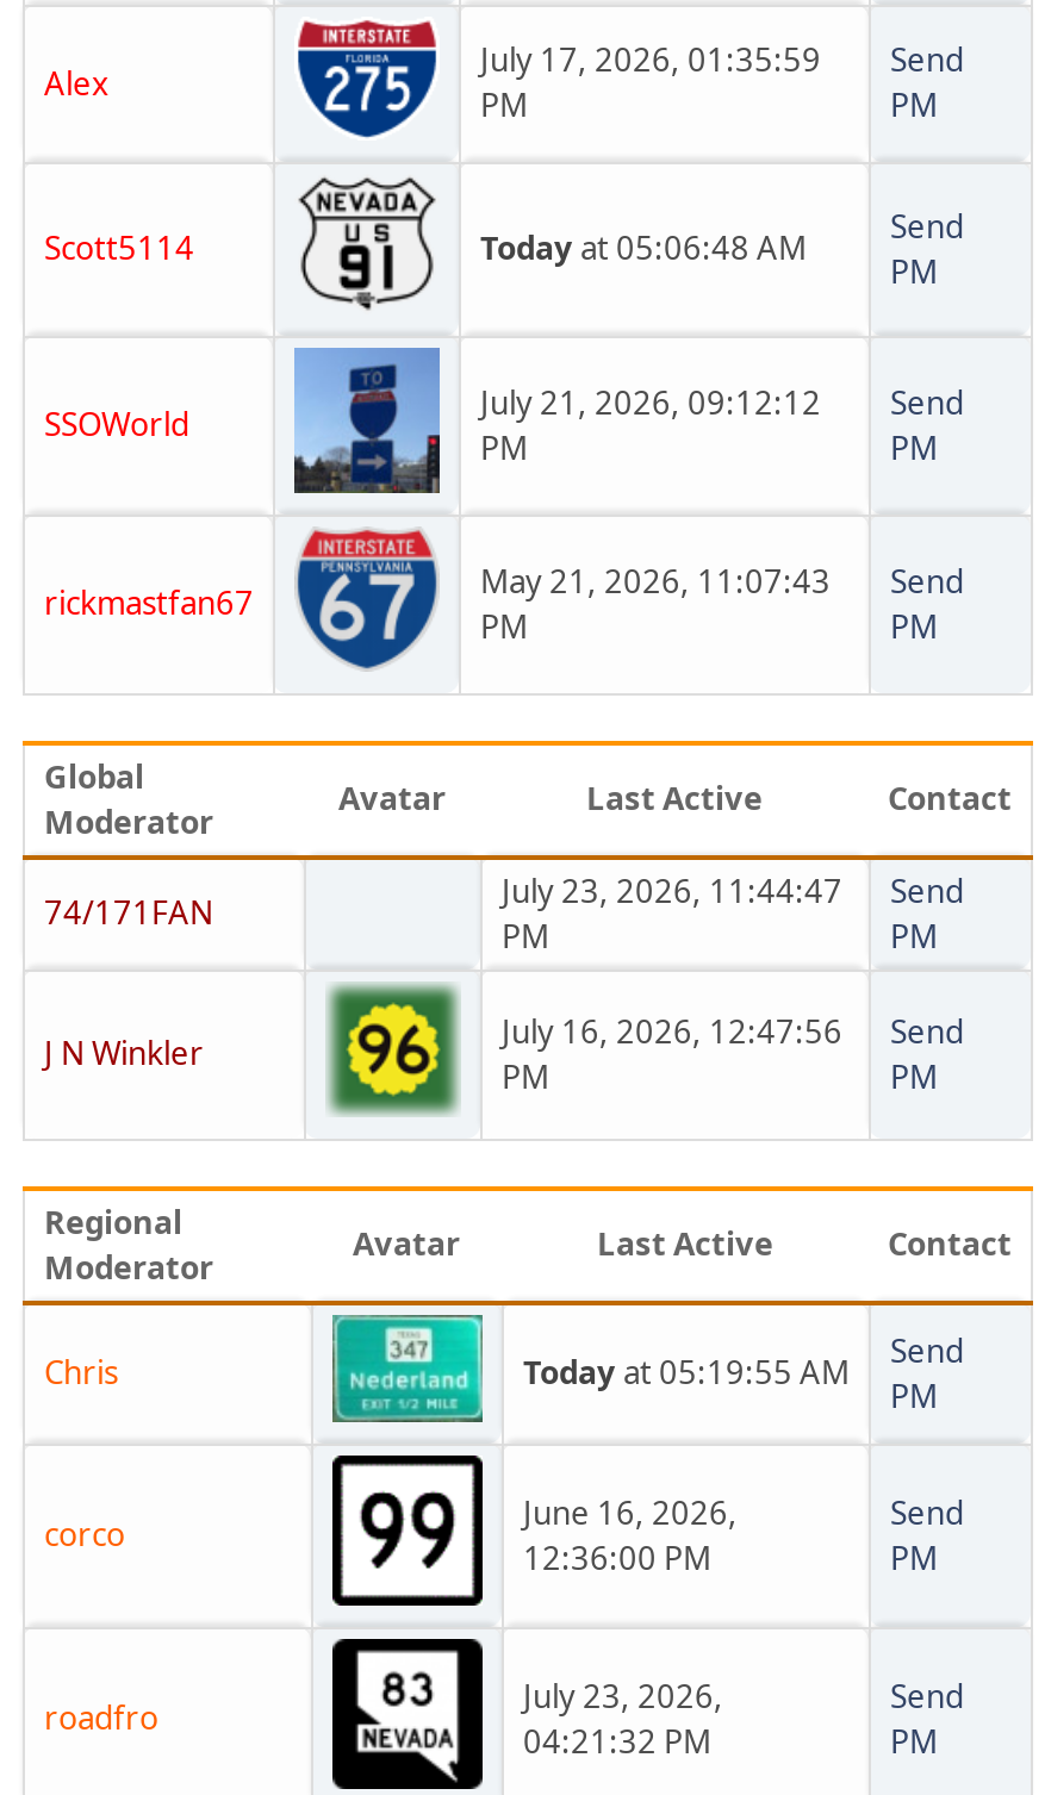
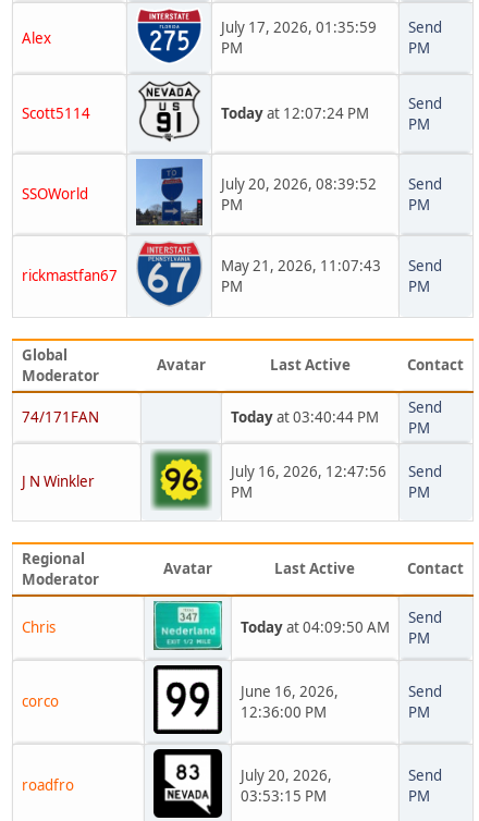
[480,206,964,270] Today at 05:06:48 AM Send -> [221,94,442,123] Today at 12:07:24 PM Send
[480,382,964,425] July 21, 2026, 09:12:12 Send -> [221,175,442,194] July 20, 2026, 08:39:52 Send
[502,870,842,958] July 23, 2026, 11:44:47 | PM -> [231,408,379,427] Today at 03:40:44 PM
[523,1330,964,1394] Today at 05:19:55 AM Send -> [241,608,442,637] Today at 04:09:50 AM Send
[523,1675,723,1718] July 23, 2026, -> [241,766,332,785] July 20, 2026,
[523,1721,711,1764] 04:21:32 PM -> [241,786,327,806] 03:53:15 PM

